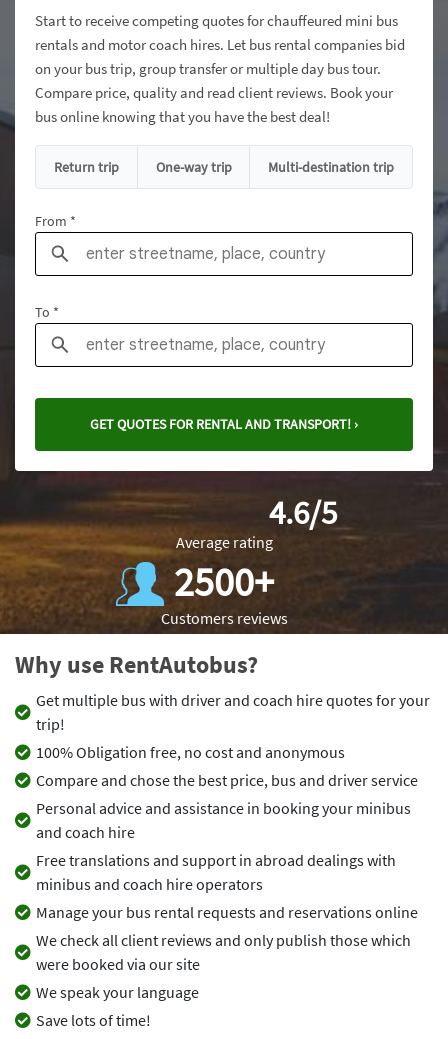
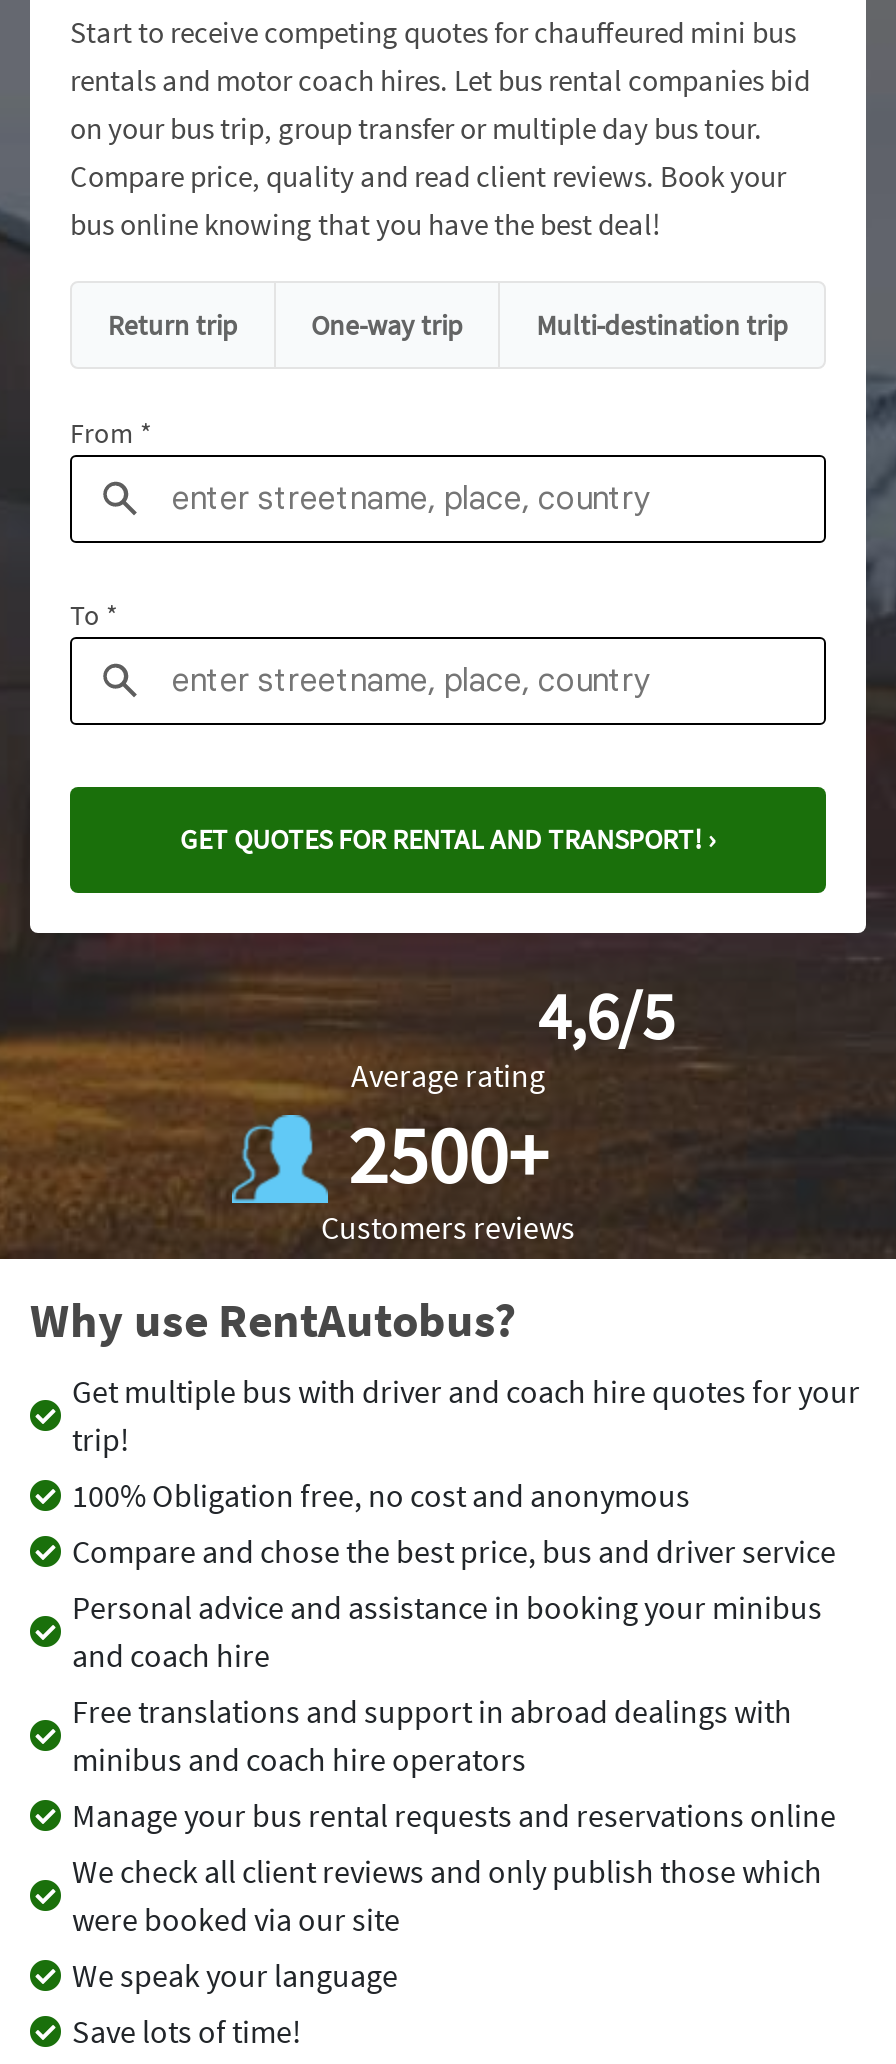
[269,492,337,533] 4.6/5 -> [538,975,674,1057] 4,6/5

